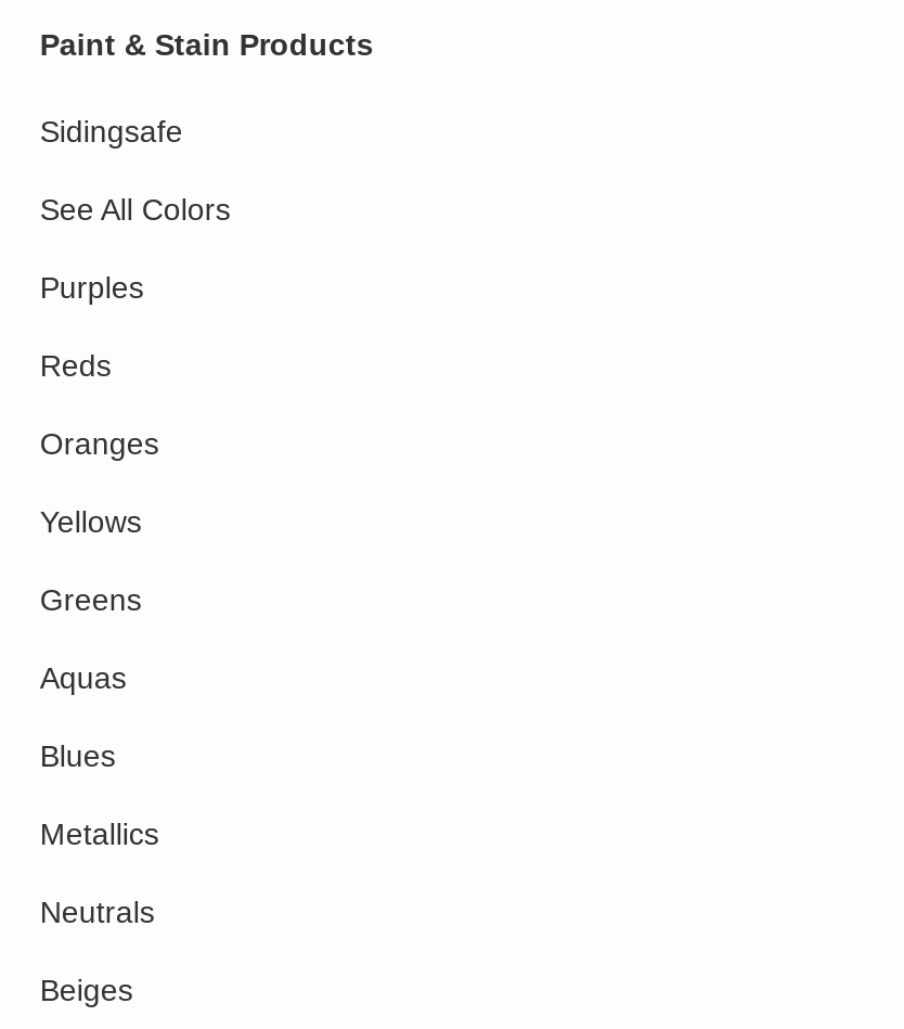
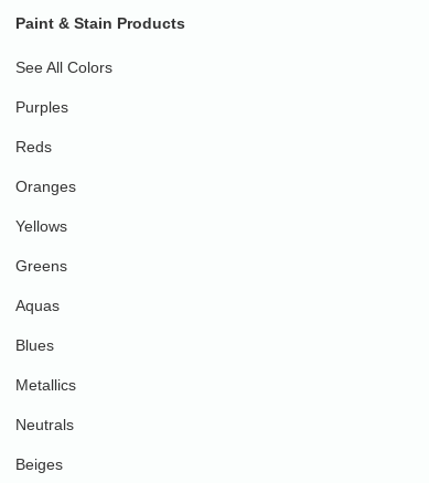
[40,113,183,147] Sidingsafe -> none

